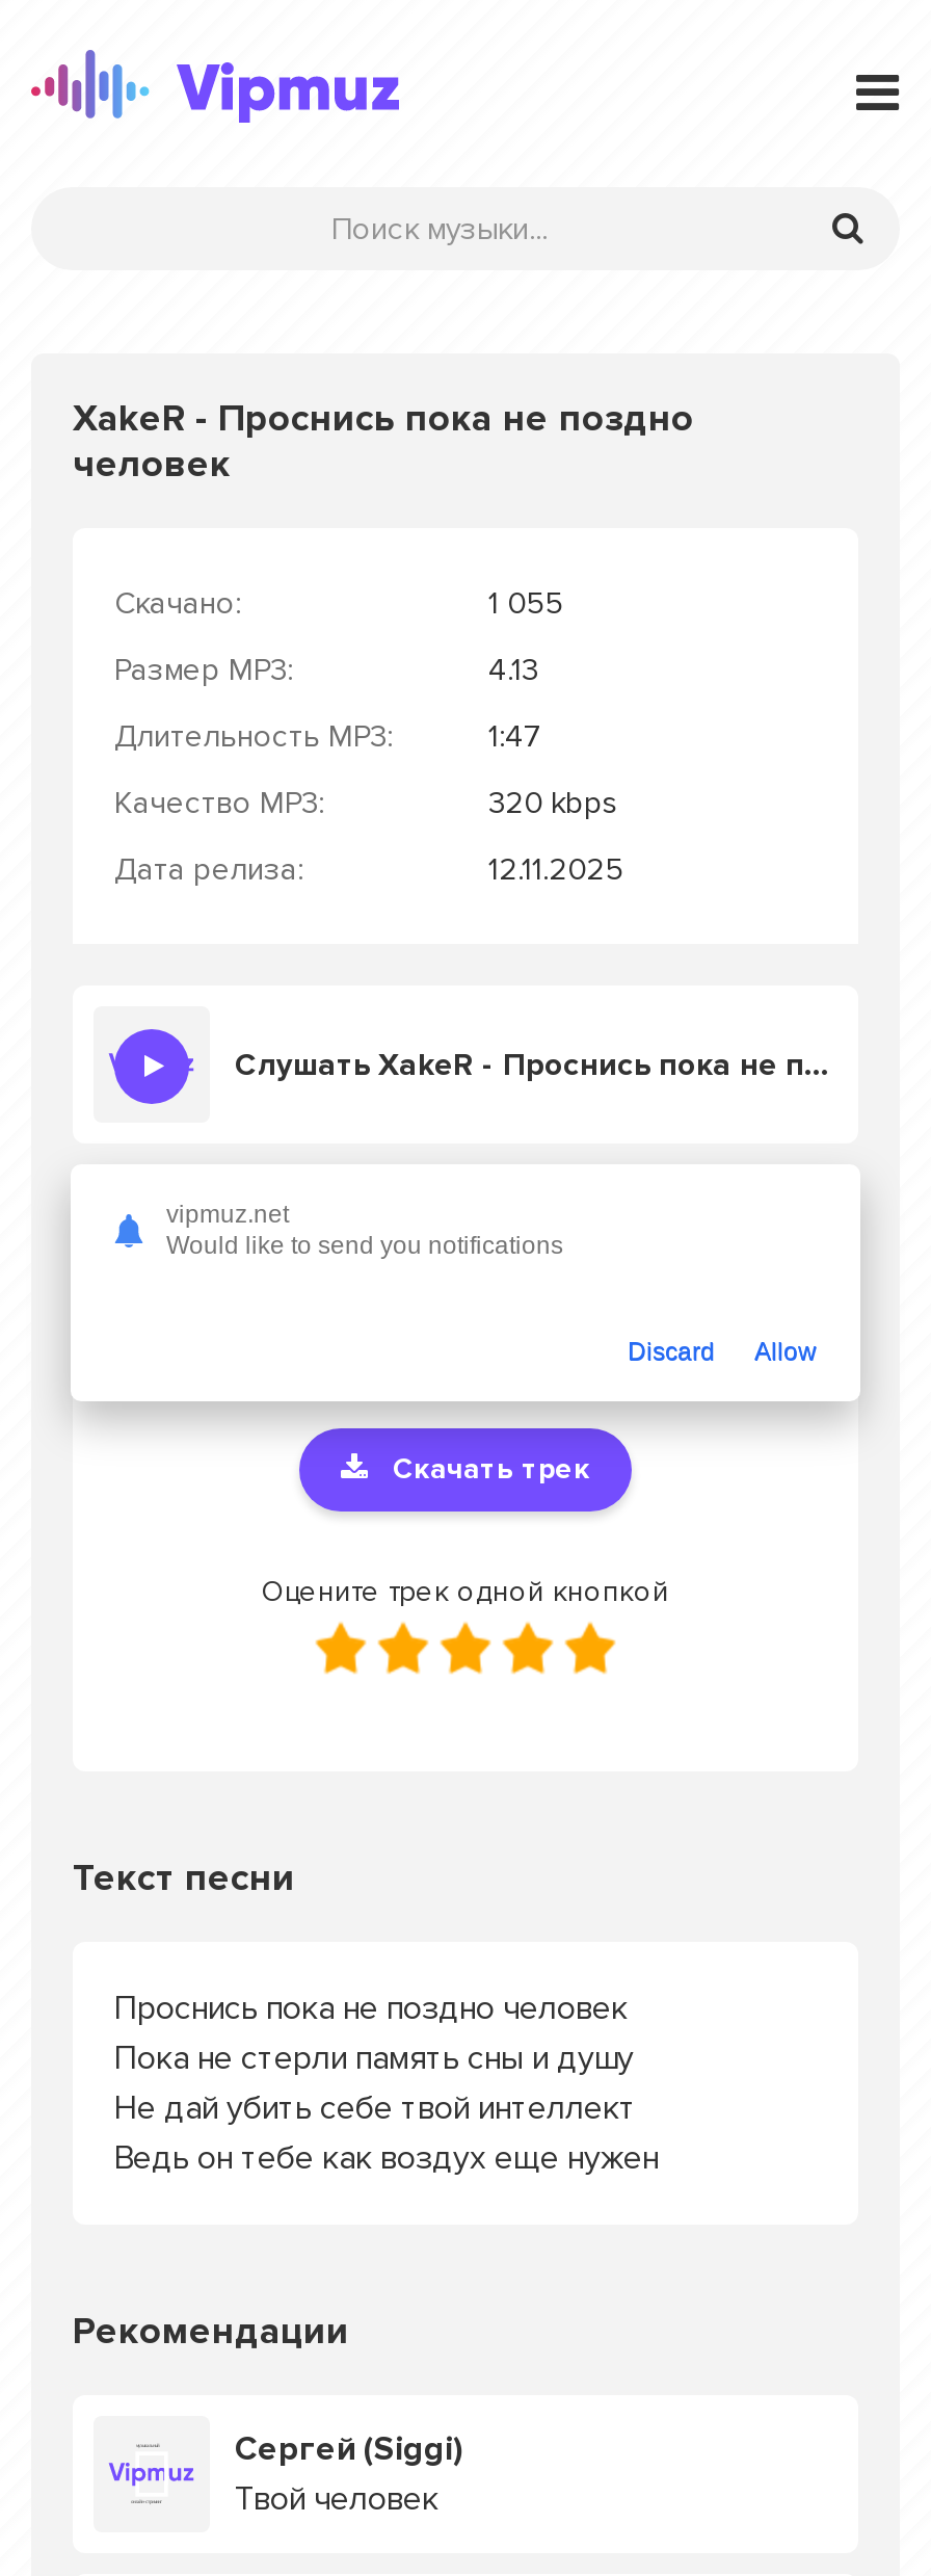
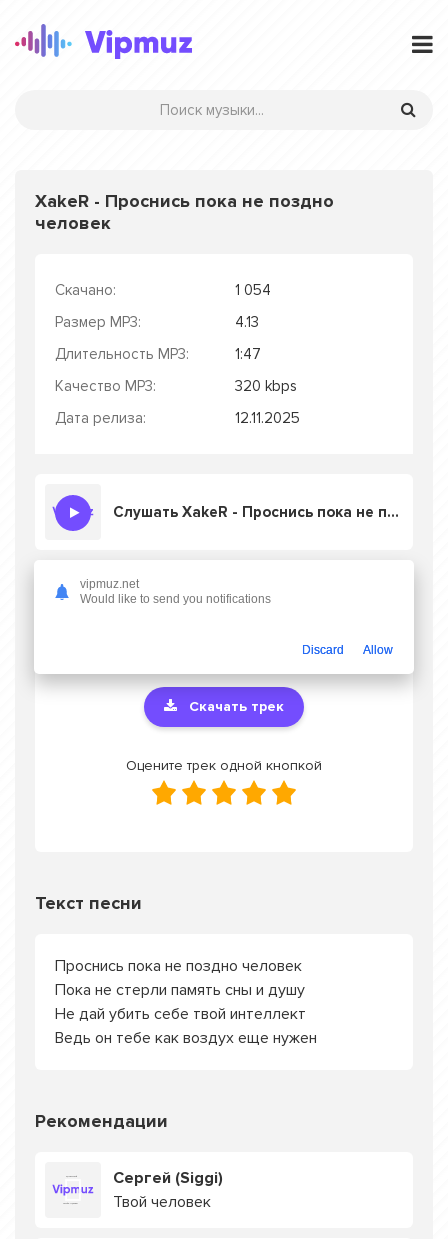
[488,584,563,622] 1 055 -> [235,281,271,299] 1 054

